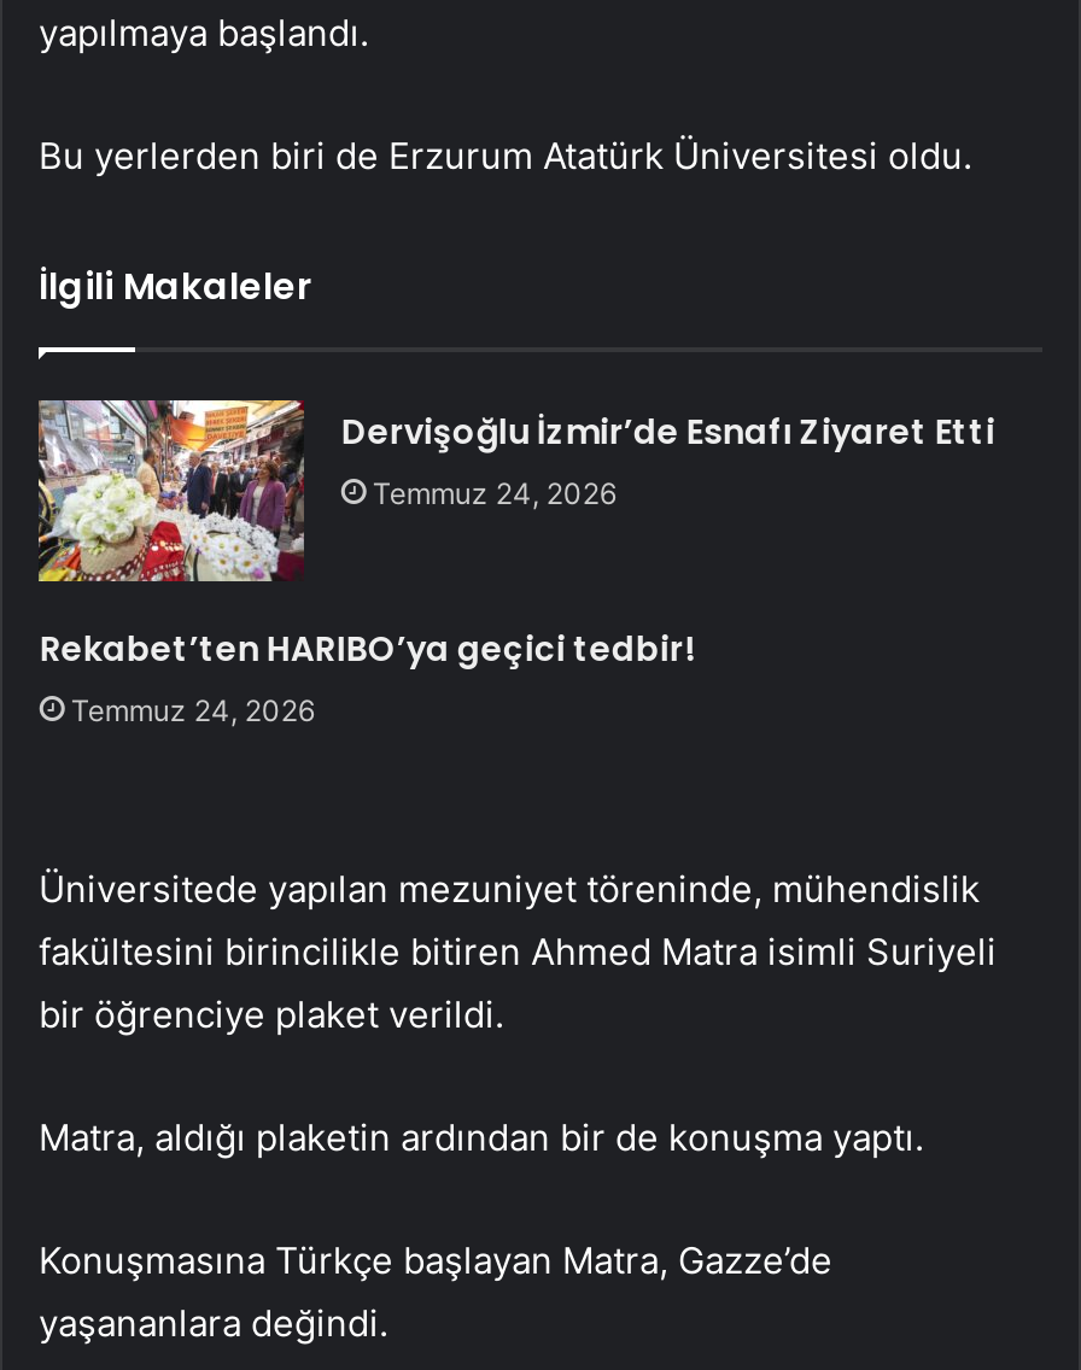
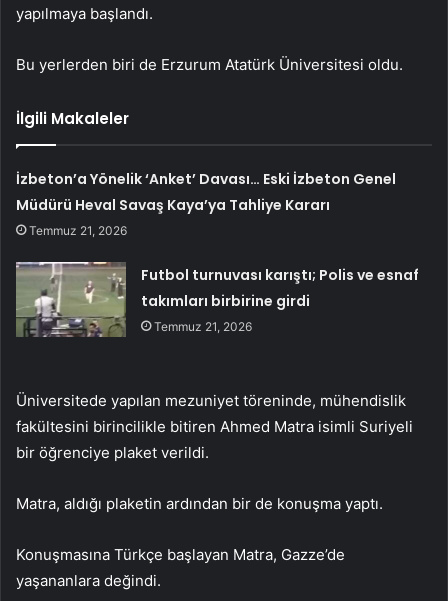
[341,408,995,512] Dervişoğlu İzmir’de Esnafı Ziyaret Etti | Temmuz 24, 2026 -> [16,169,396,238] İzbeton’a Yönelik ‘Anket’ Davası… Eski İzbeton Genel | Müdürü Heval Savaş Kaya’ya Tahliye Kararı | Temmuz 21, 2026
[39,625,693,729] Rekabet’ten HARIBO’ya geçici tedbir! | Temmuz 24, 2026 -> [141,265,419,334] Futbol turnuvası karıştı; Polis ve esnaf | takımları birbirine girdi | Temmuz 21, 2026

